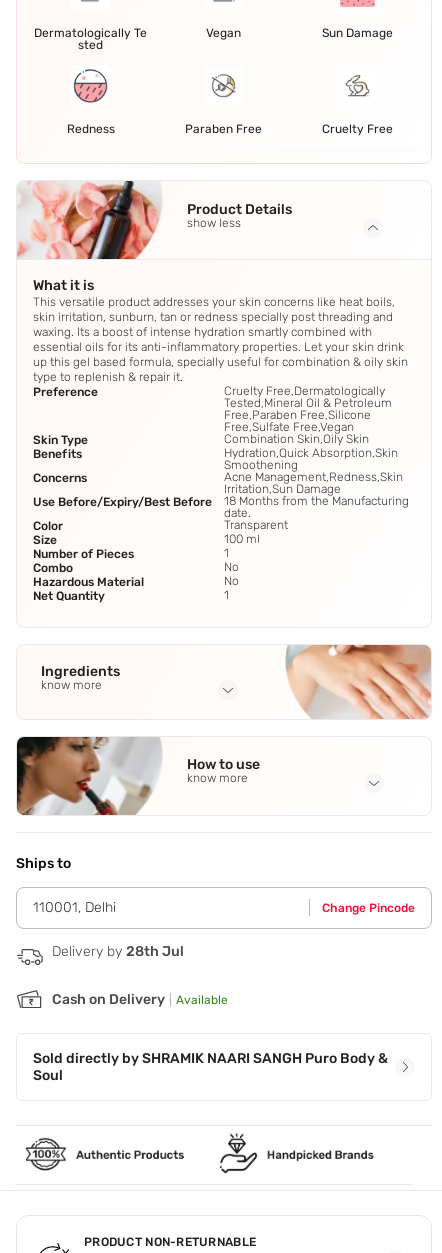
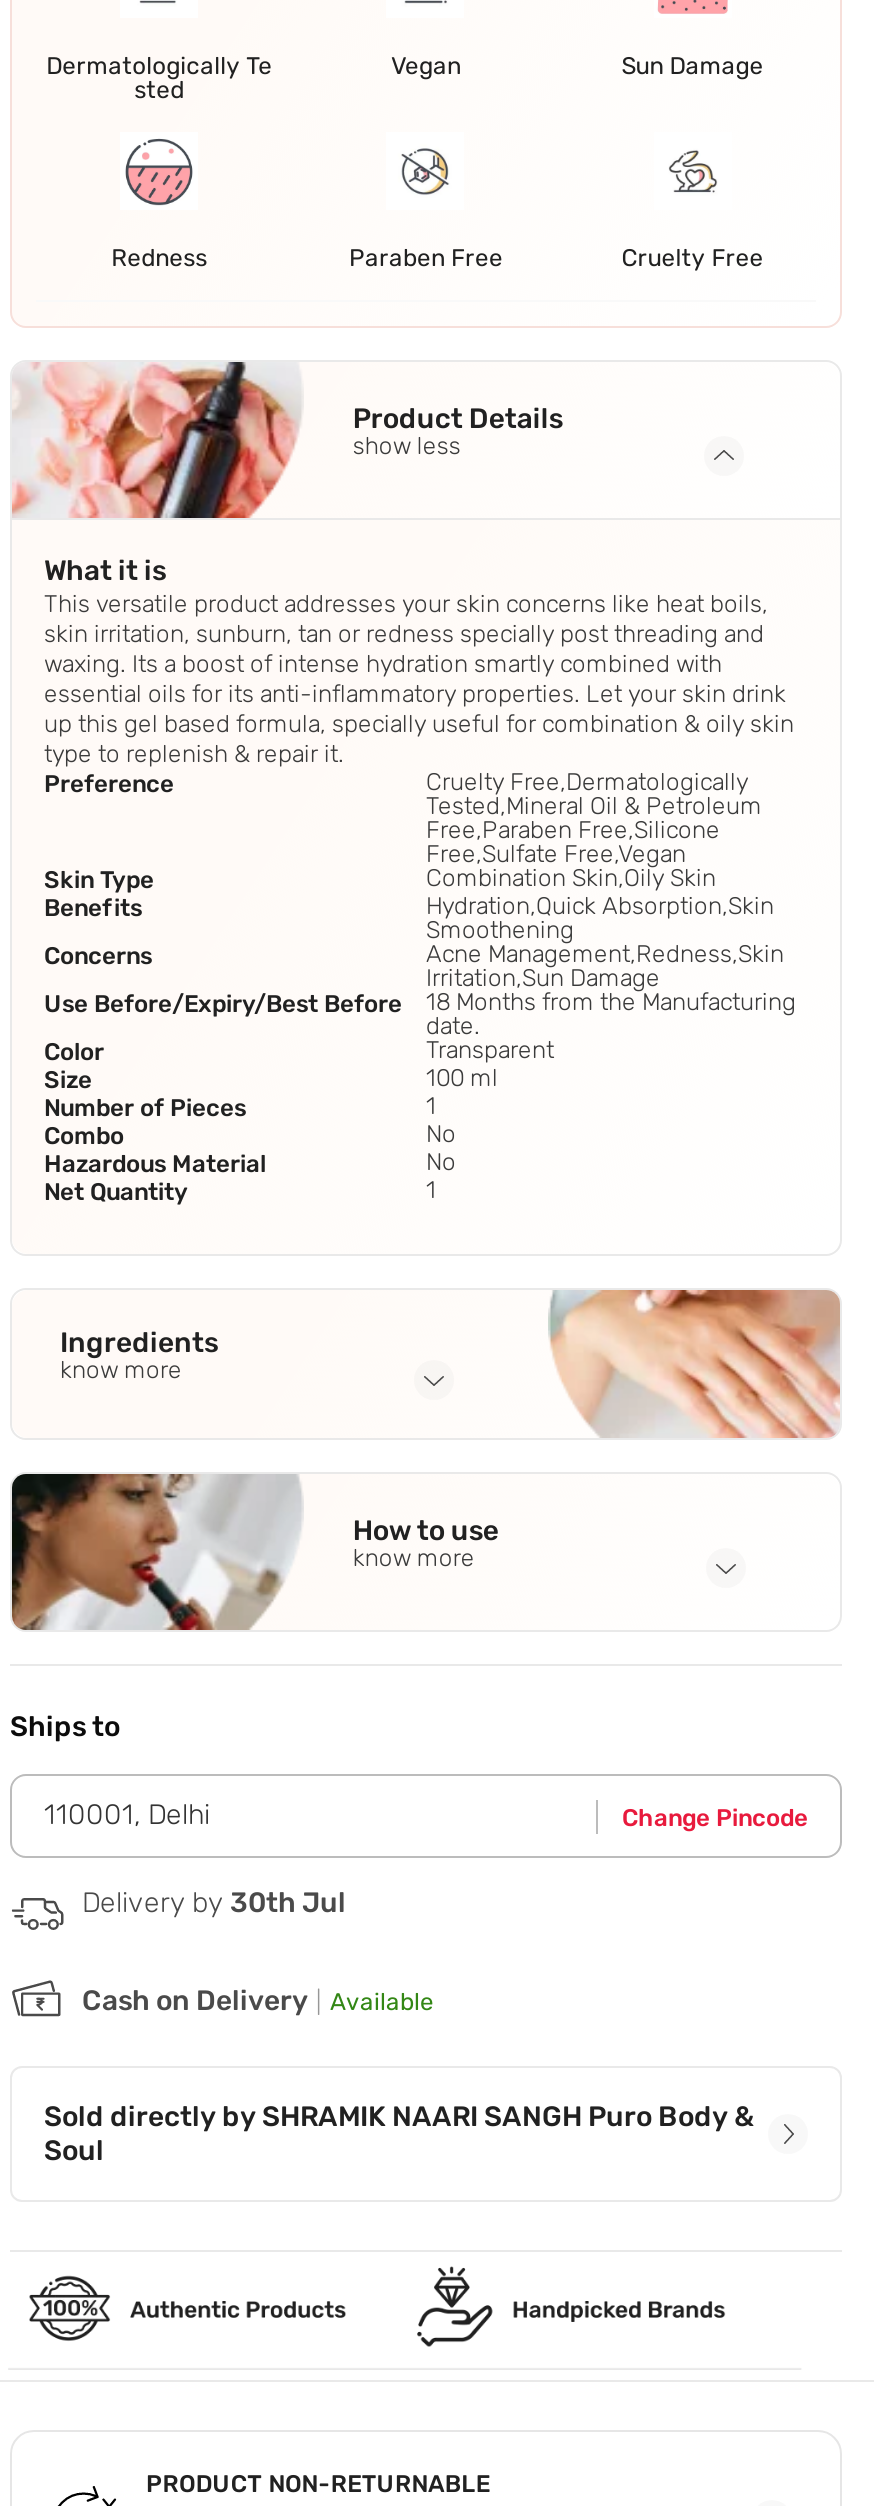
[52,943,184,960] Delivery by 28th Jul -> [82,1886,346,1920] Delivery by 30th Jul

